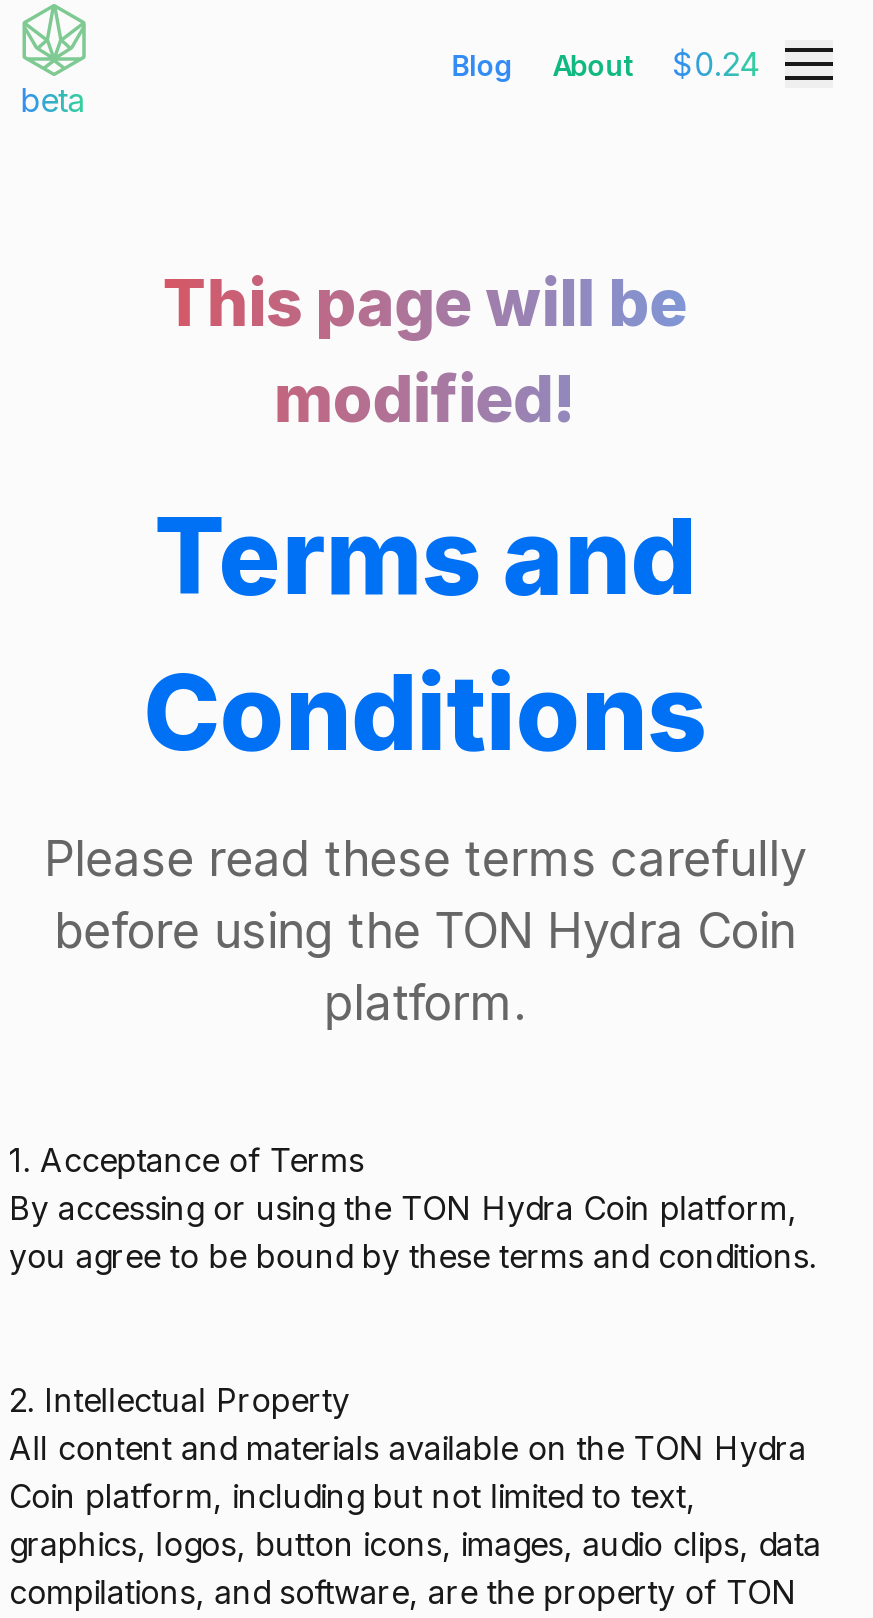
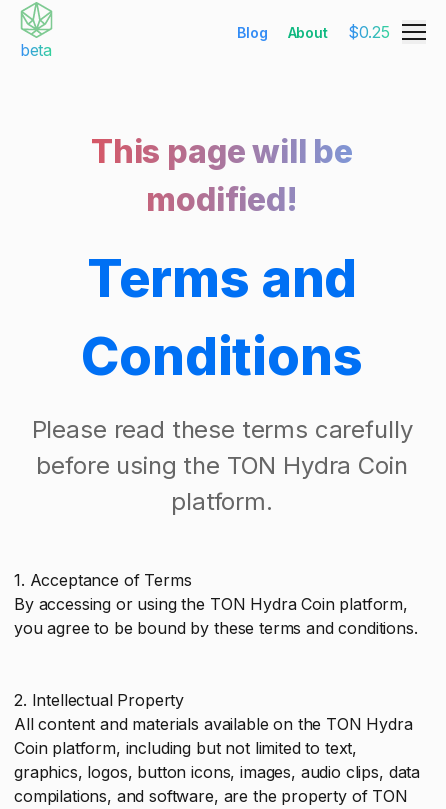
[673,44,761,84] $0.24 -> [348,22,390,42] $0.25

